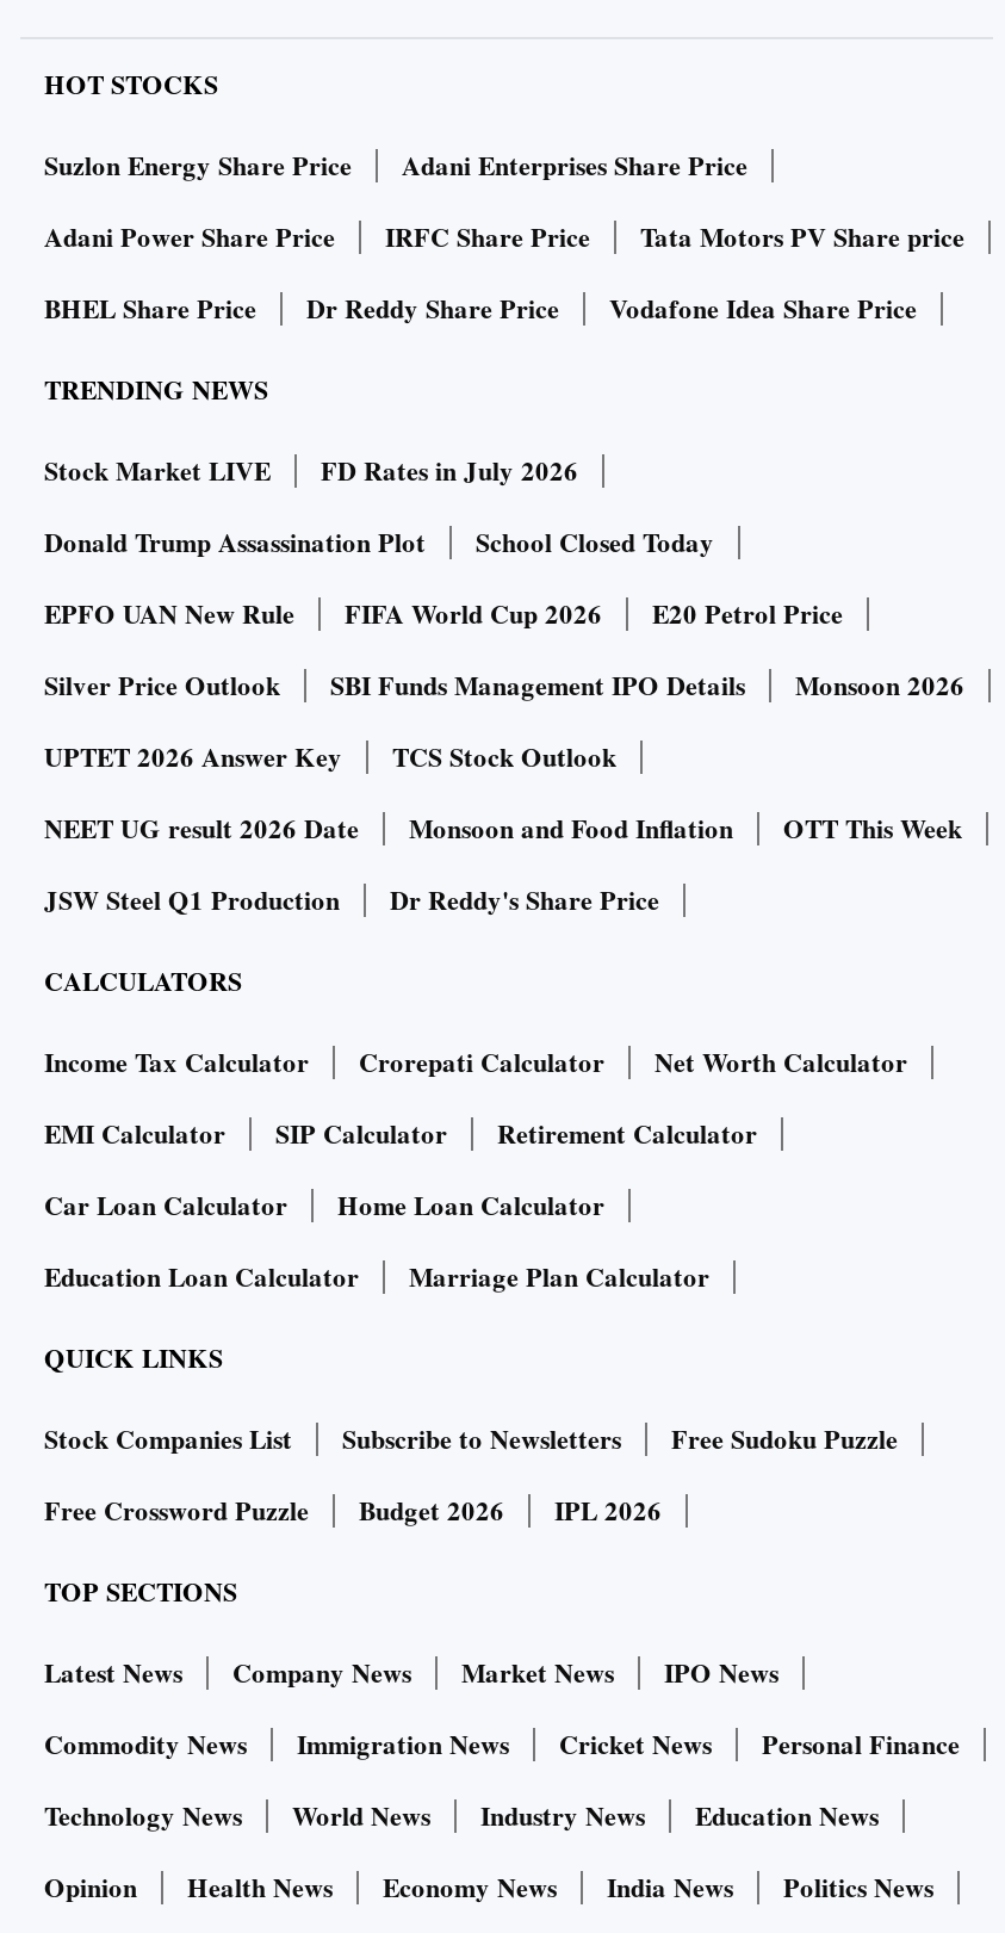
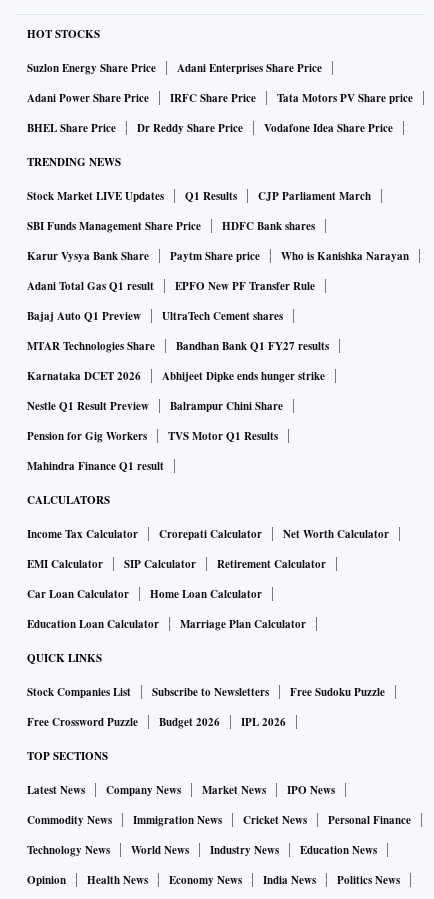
[44,452,964,920] Stock Market LIVE | FD Rates in July 2026 | Donald Trump Assassination Plot | School Closed Today | EPFO UAN New Rule | FIFA World Cup 2026 | E20 Petrol Price | Silver Price Outlook | SBI Funds Management IPO Details | Monsoon 2026 | UPTET 2026 Answer Key | TCS Stock Outlook | NEET UG result 2026 Date | Monsoon and Food Inflation | OTT This Week | JSW Steel Q1 Production | Dr Reddy's Share Price -> [27,188,409,474] Stock Market LIVE Updates | Q1 Results | CJP Parliament March | SBI Funds Management Share Price | HDFC Bank shares | Karur Vysya Bank Share | Paytm Share price | Who is Kanishka Narayan | Adani Total Gas Q1 result | EPFO New PF Transfer Rule | Bajaj Auto Q1 Preview | UltraTech Cement shares | MTAR Technologies Share | Bandhan Bank Q1 FY27 results | Karnataka DCET 2026 | Abhijeet Dipke ends hunger strike | Nestle Q1 Result Preview | Balrampur Chini Share | Pension for Gig Workers | TVS Motor Q1 Results | Mahindra Finance Q1 result

